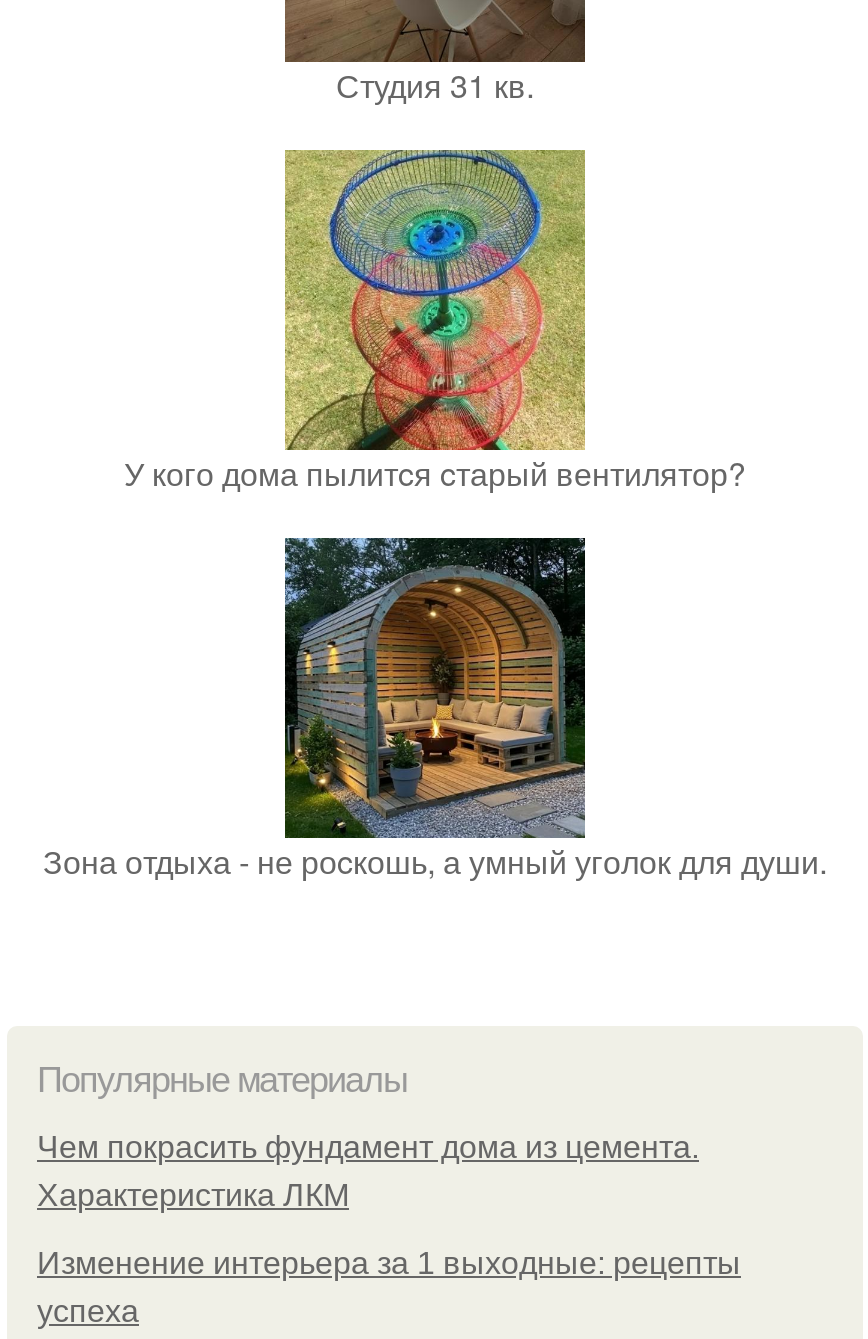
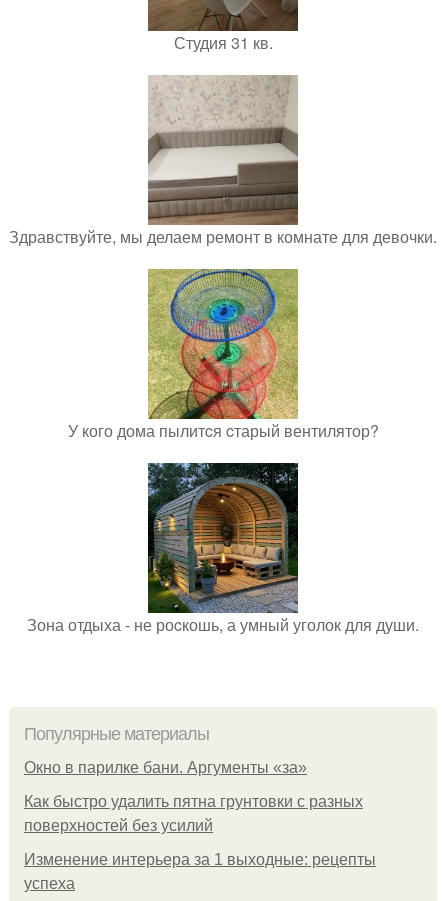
none -> [9,75,437,248] [image] | Здравствуйте, мы делаем ремонт в комнате для девочки.
[37,1130,699,1212] Чем покрасить фундамент дома из цемента. | Характеристика ЛКМ -> [24,759,363,834] Окно в парилке бани. Аргументы «за» | Как быстро удалить пятна грунтовки с разных | поверхностей без усилий

